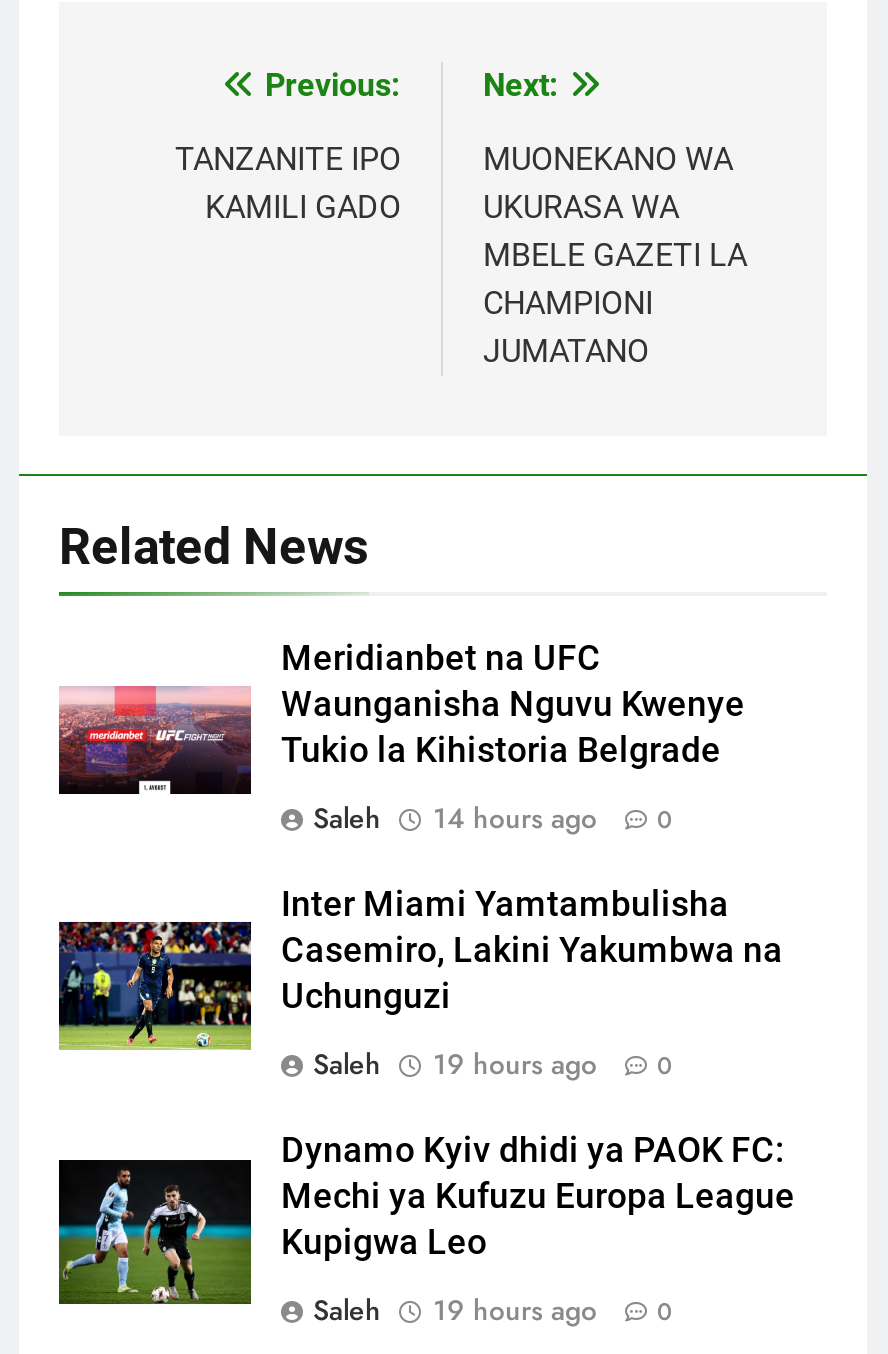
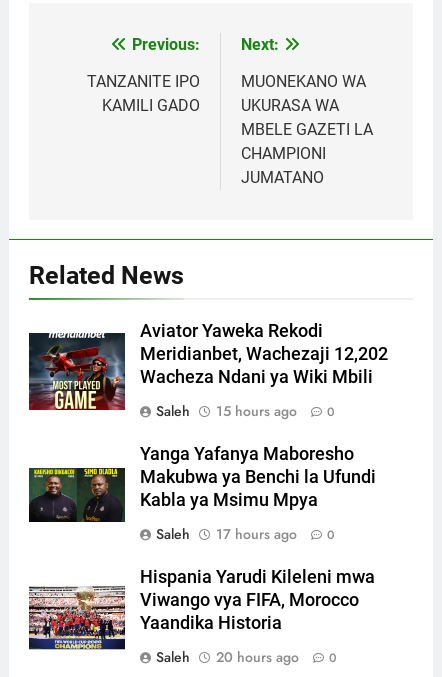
[57,639,745,817] [image] | Meridianbet na UFC | Waunganisha Nguvu Kwenye | Tukio la Kihistoria Belgrade -> [28,321,388,411] [image] | Aviator Yaweka Rekodi | Meridianbet, Wachezaji 12,202 | Wacheza Ndani ya Wiki Mbili
[313,799,673,839] Saleh 14 hours ago 0 -> [156,401,335,421] Saleh 15 hours ago 0
[57,885,783,1051] [image] | Inter Miami Yamtambulisha | Casemiro, Lakini Yakumbwa na | Uchunguzi -> [28,444,376,526] [image] | Yanga Yafanya Maboresho | Makubwa ya Benchi la Ufundi | Kabla ya Msimu Mpya
[313,1045,673,1085] Saleh 19 hours ago 0 -> [156,524,335,544] Saleh 17 hours ago 0
[57,1131,795,1307] [image] | Dynamo Kyiv dhidi ya PAOK FC: | Mechi ya Kufuzu Europa League | Kupigwa Leo -> [28,567,375,654] [image] | Hispania Yarudi Kileleni mwa | Viwango vya FIFA, Morocco | Yaandika Historia
[313,1291,673,1331] Saleh 19 hours ago 0 -> [156,647,337,667] Saleh 20 hours ago 0

